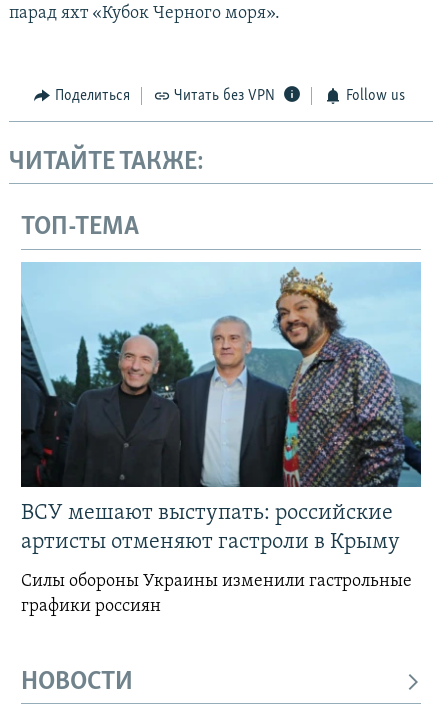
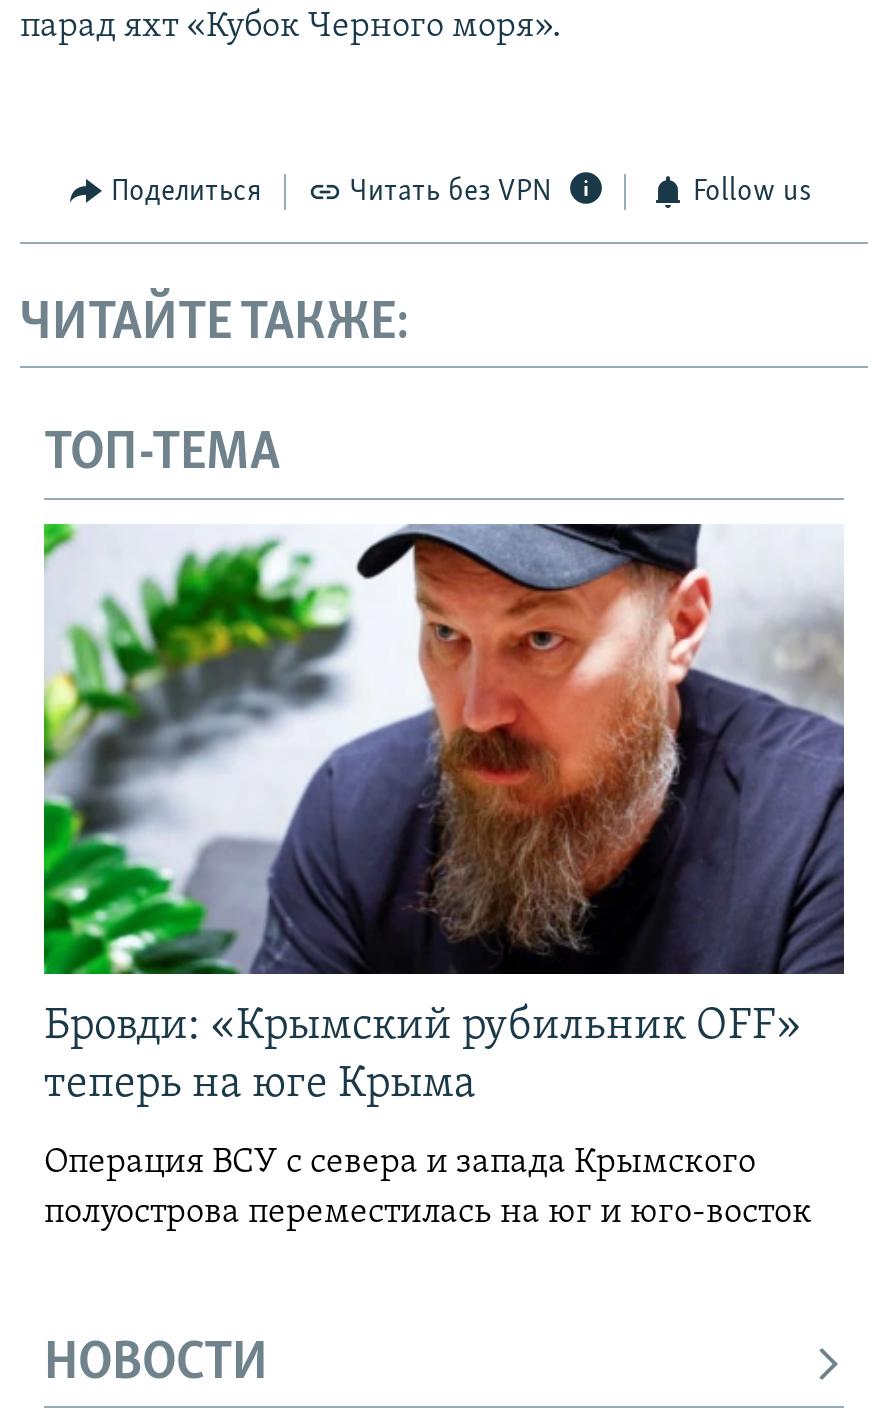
[20,262,422,554] [image] | ВСУ мешают выступать: российские | артисты отменяют гастроли в Крыму -> [42,522,846,1108] [image] | Бровди: «Крымский рубильник OFF» | теперь на юге Крыма
[21,572,412,616] Силы обороны Украины изменили гастрольные | графики россиян -> [44,1144,812,1232] Операция ВСУ с севера и запада Крымского | полуострова переместилась на юг и юго-восток

